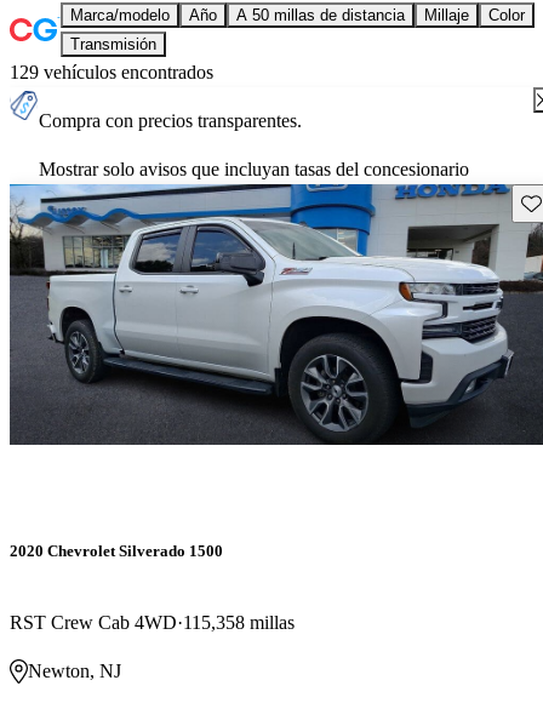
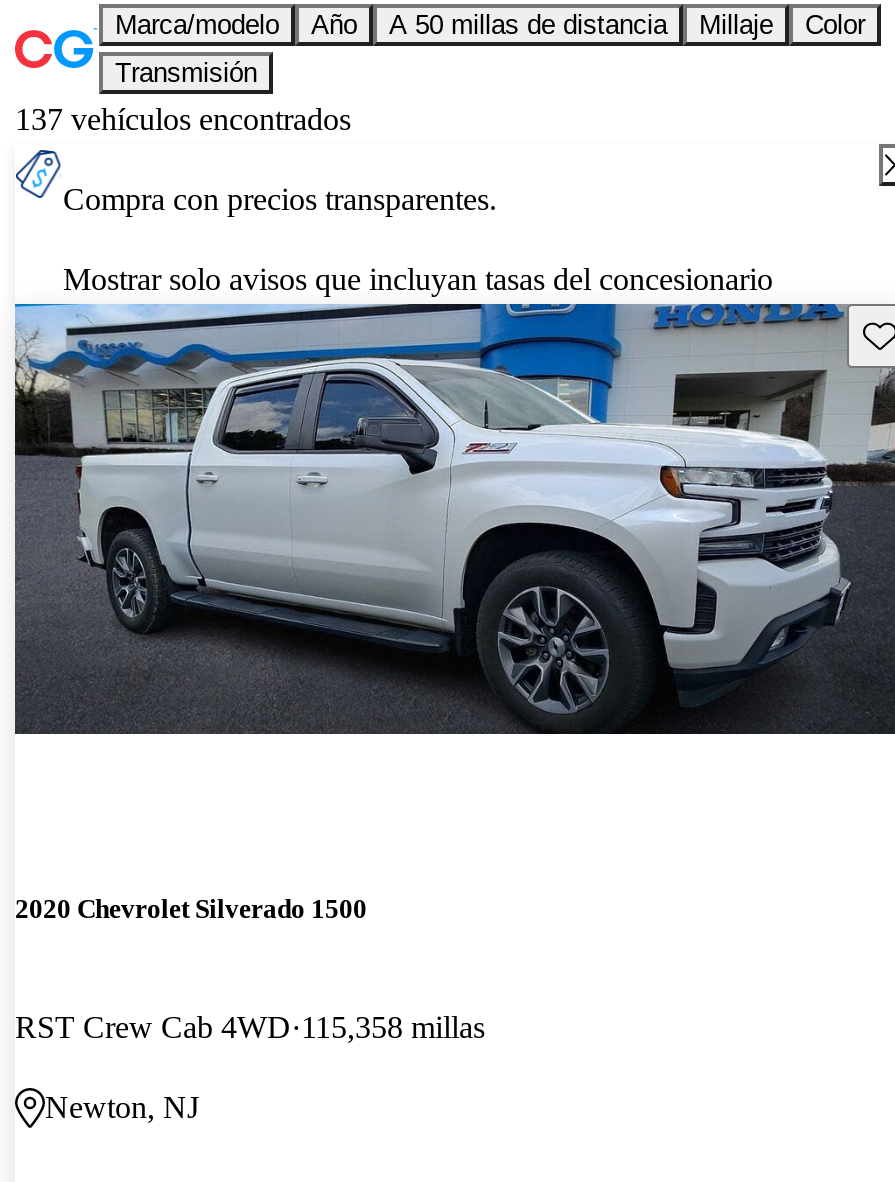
[10,62,213,82] 129 vehículos encontrados -> [15,102,351,136] 137 vehículos encontrados

